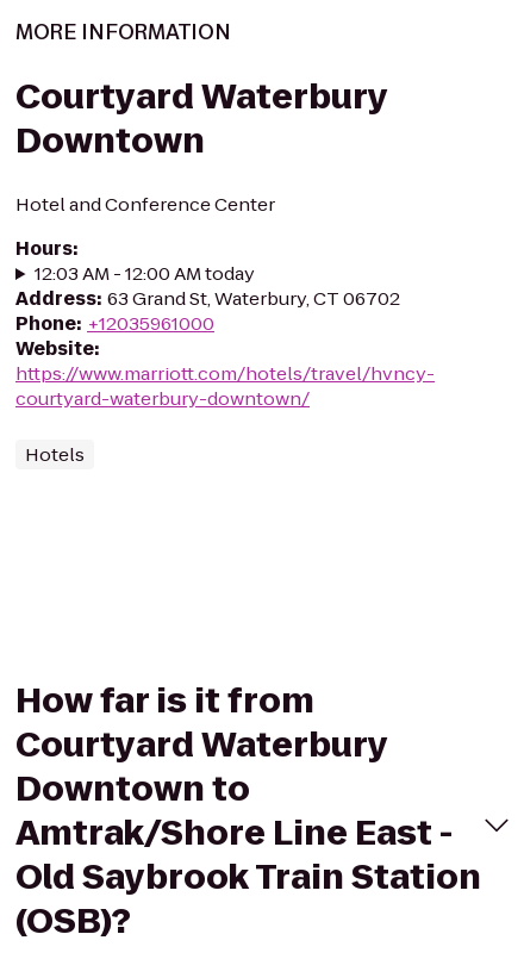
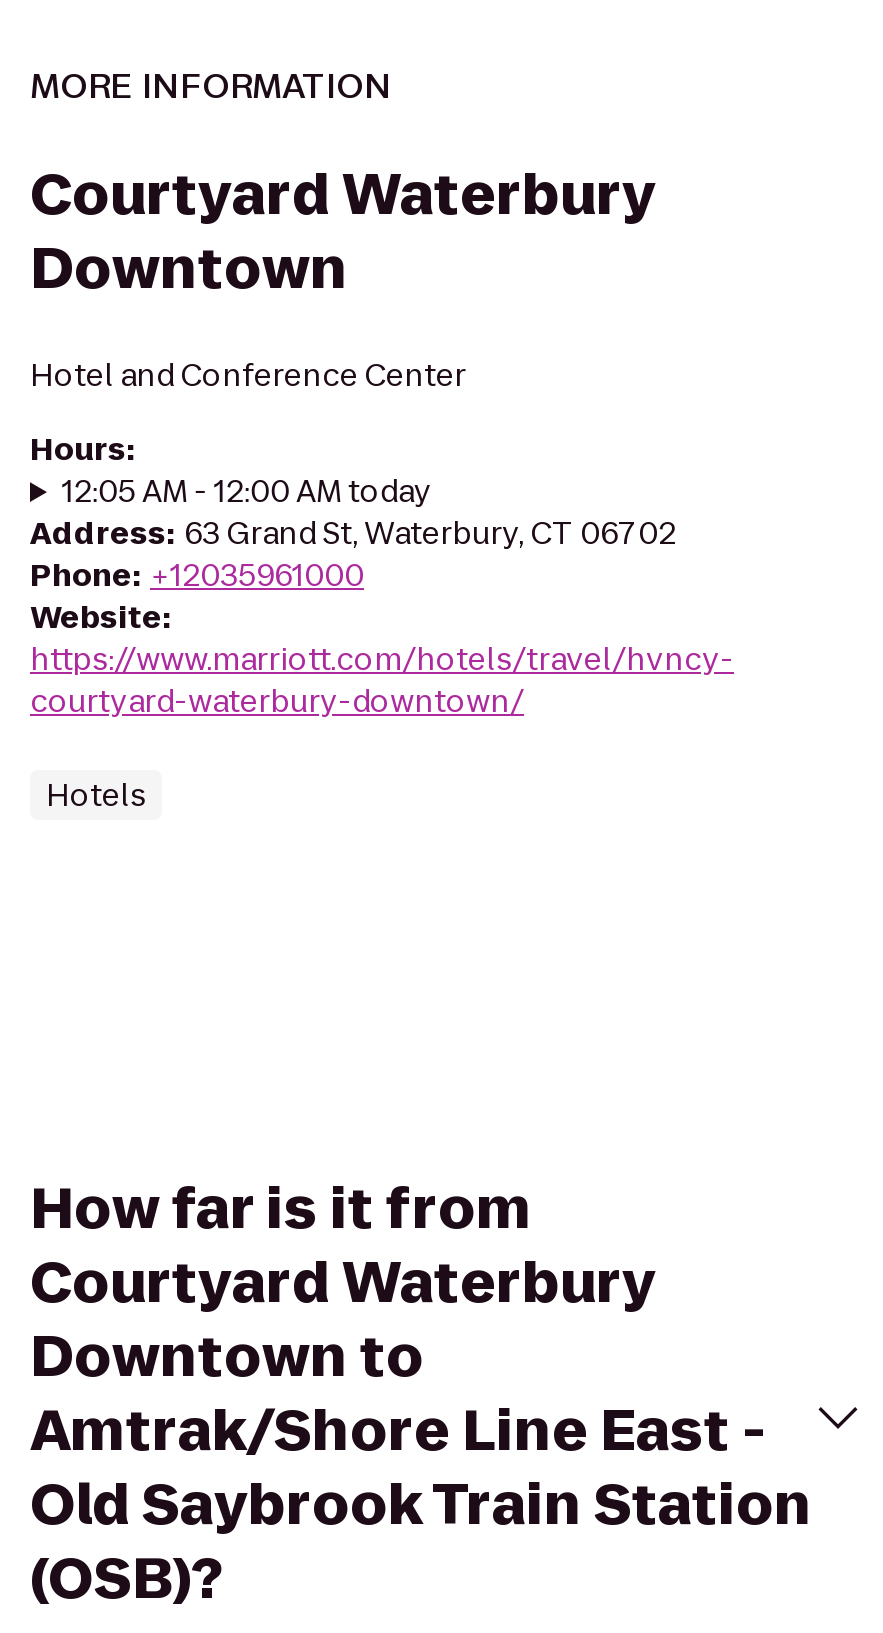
[34,261,255,286] 12:03 AM - 12:00 AM today -> [62,470,432,512] 12:05 AM - 12:00 AM today

